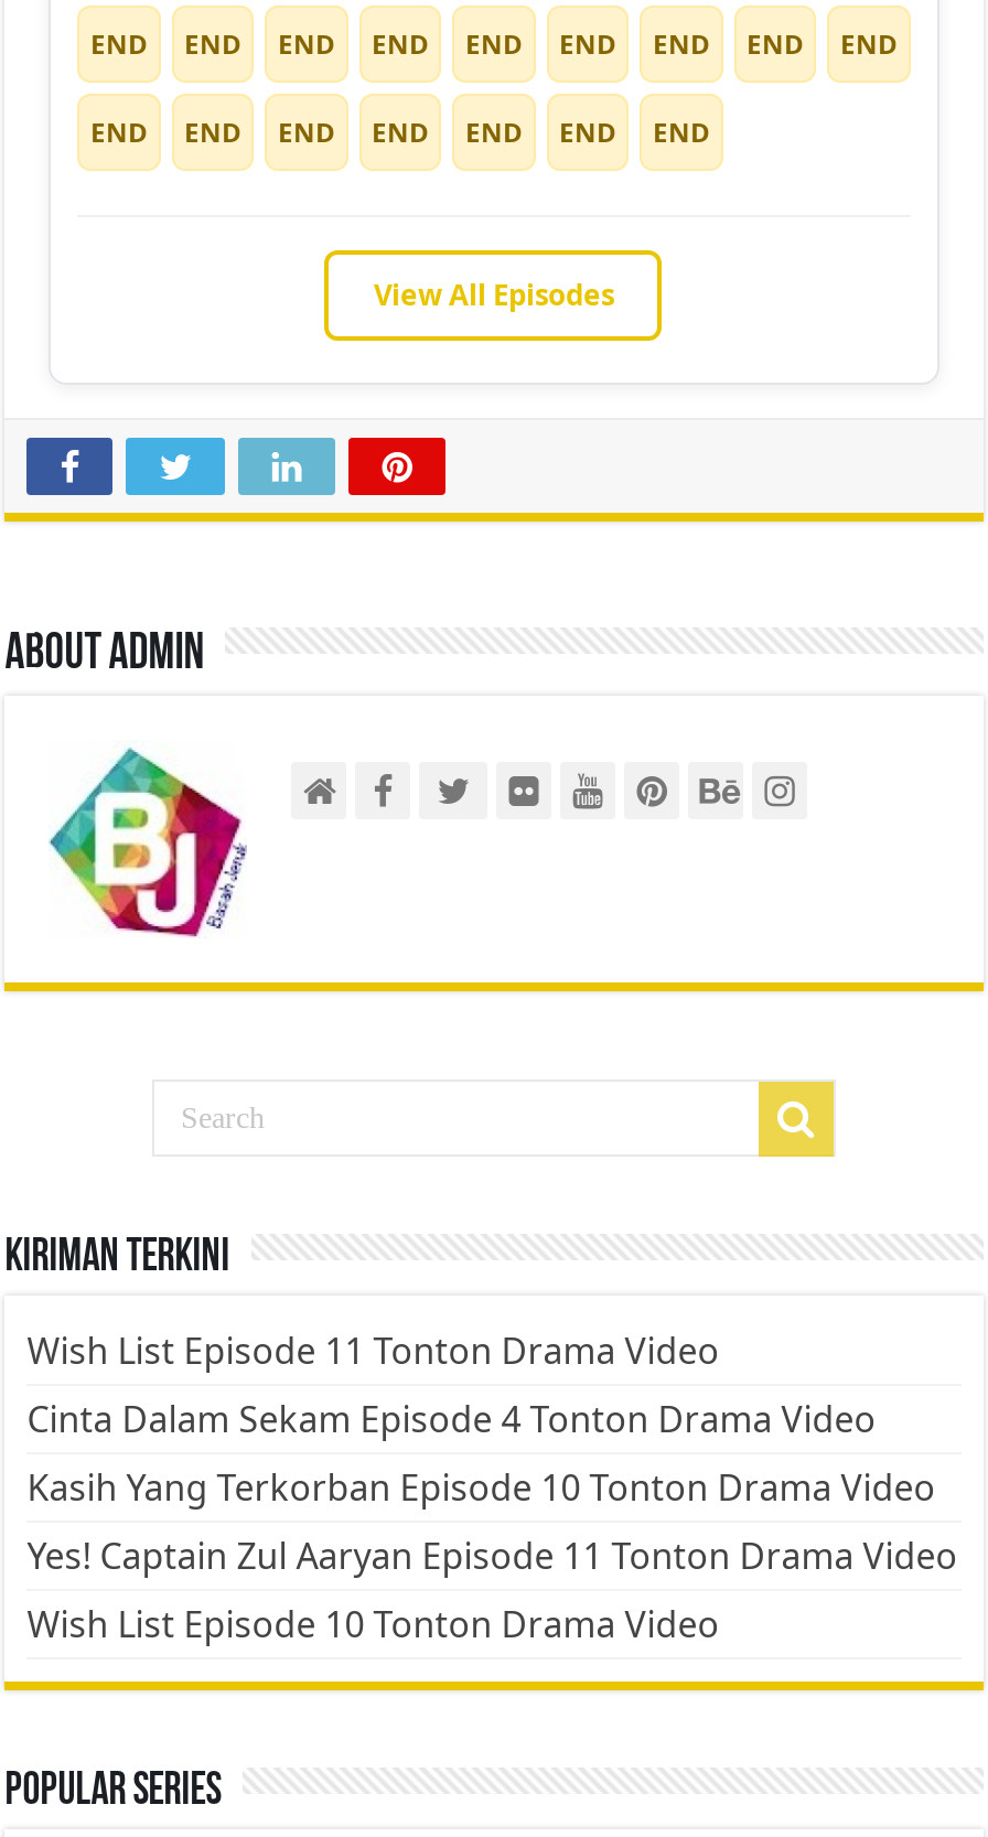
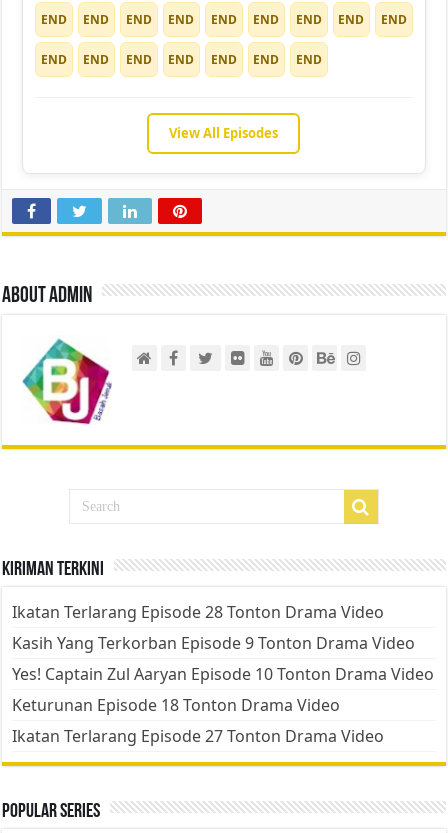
[27,1326,958,1648] Wish List Episode 11 Tonton Drama Video | Cinta Dalam Sekam Episode 4 Tonton Drama Video | Kasih Yang Terkorban Episode 10 Tonton Drama Video | Yes! Captain Zul Aaryan Episode 11 Tonton Drama Video | Wish List Episode 10 Tonton Drama Video -> [12,601,434,747] Ikatan Terlarang Episode 28 Tonton Drama Video | Kasih Yang Terkorban Episode 9 Tonton Drama Video | Yes! Captain Zul Aaryan Episode 10 Tonton Drama Video | Keturunan Episode 18 Tonton Drama Video | Ikatan Terlarang Episode 27 Tonton Drama Video

